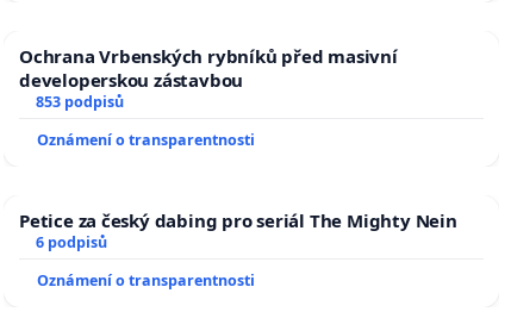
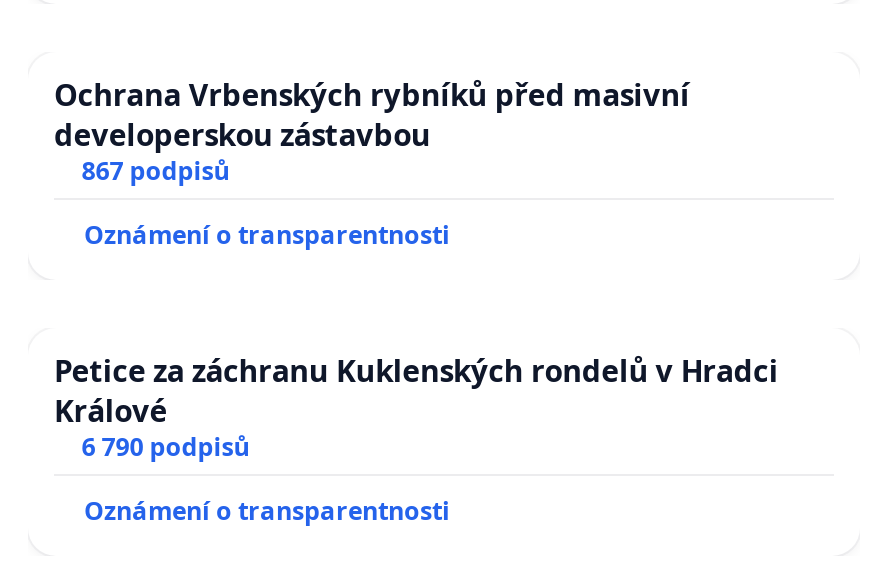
[35,92,124,112] 853 podpisů -> [82,154,230,188] 867 podpisů
[19,208,457,252] Petice za český dabing pro seriál The Mighty Nein | 6 podpisů -> [54,350,778,464] Petice za záchranu Kuklenských rondelů v Hradci | Králové | 6 790 podpisů

